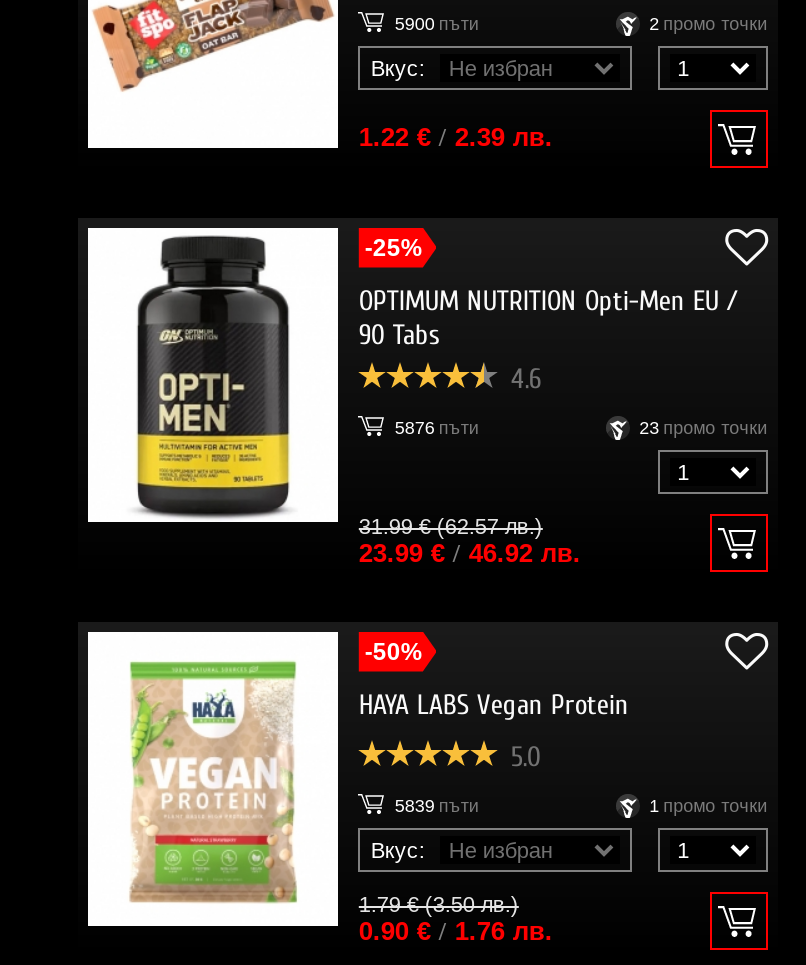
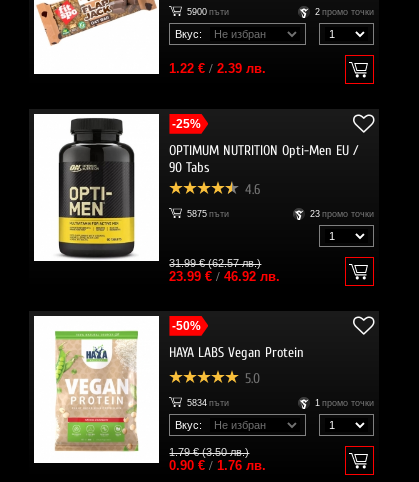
[395,418,479,438] 5876 пъти -> [187,209,229,219] 5875 пъти
[395,796,479,816] 5839 пъти -> [187,398,229,408] 5834 пъти

